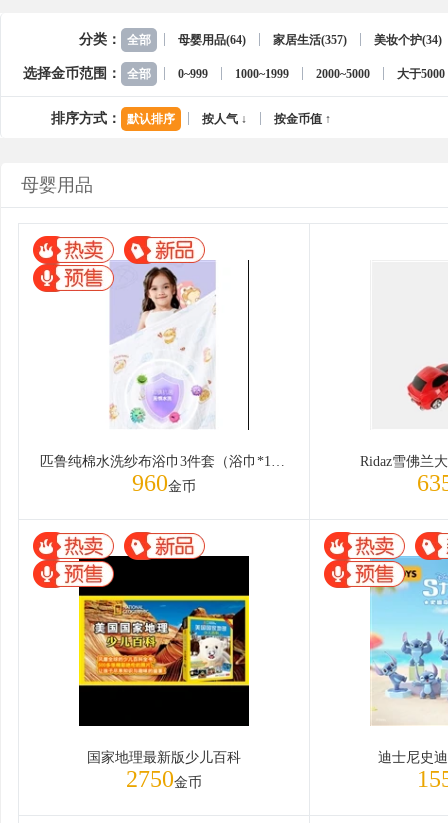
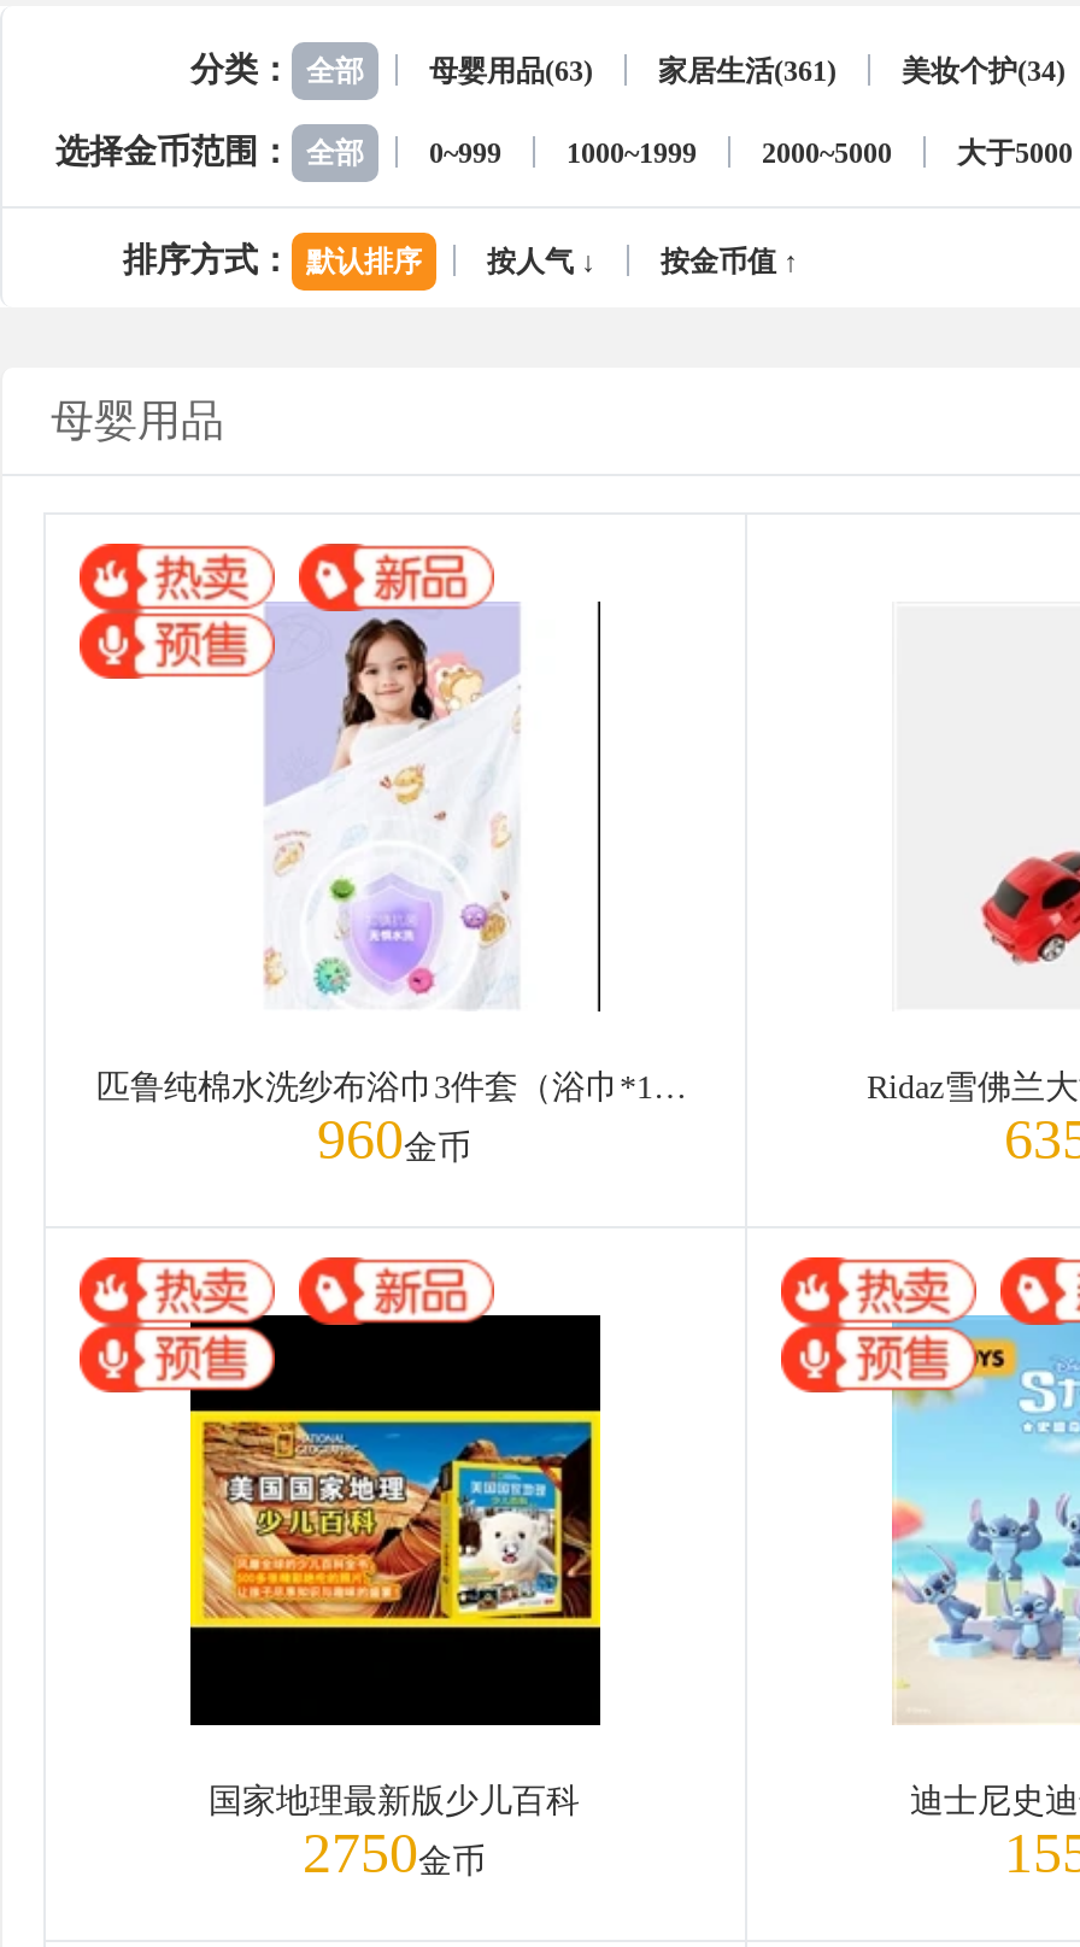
[178,33,246,47] 母婴用品(64) -> [429,54,593,88] 母婴用品(63)
[273,33,347,47] 家居生活(357) -> [658,54,837,88] 家居生活(361)

